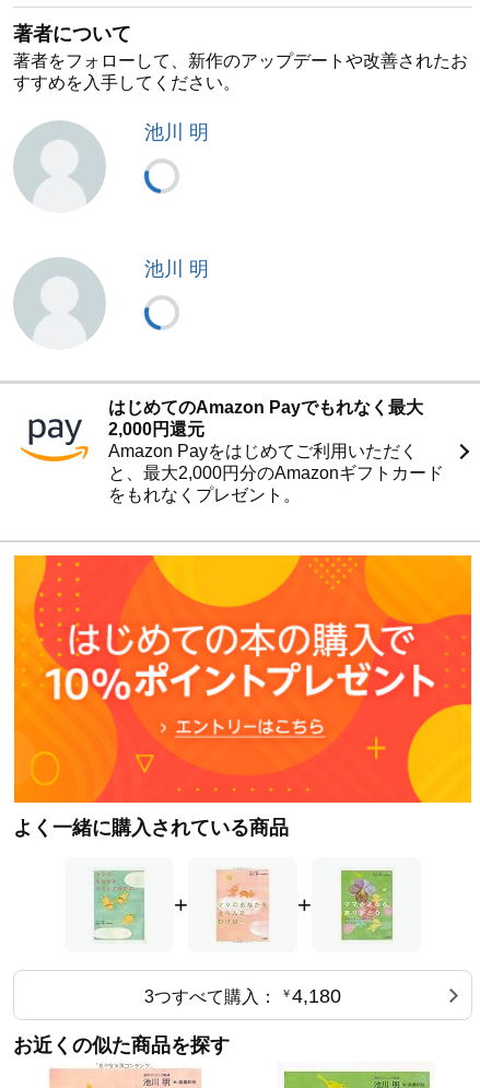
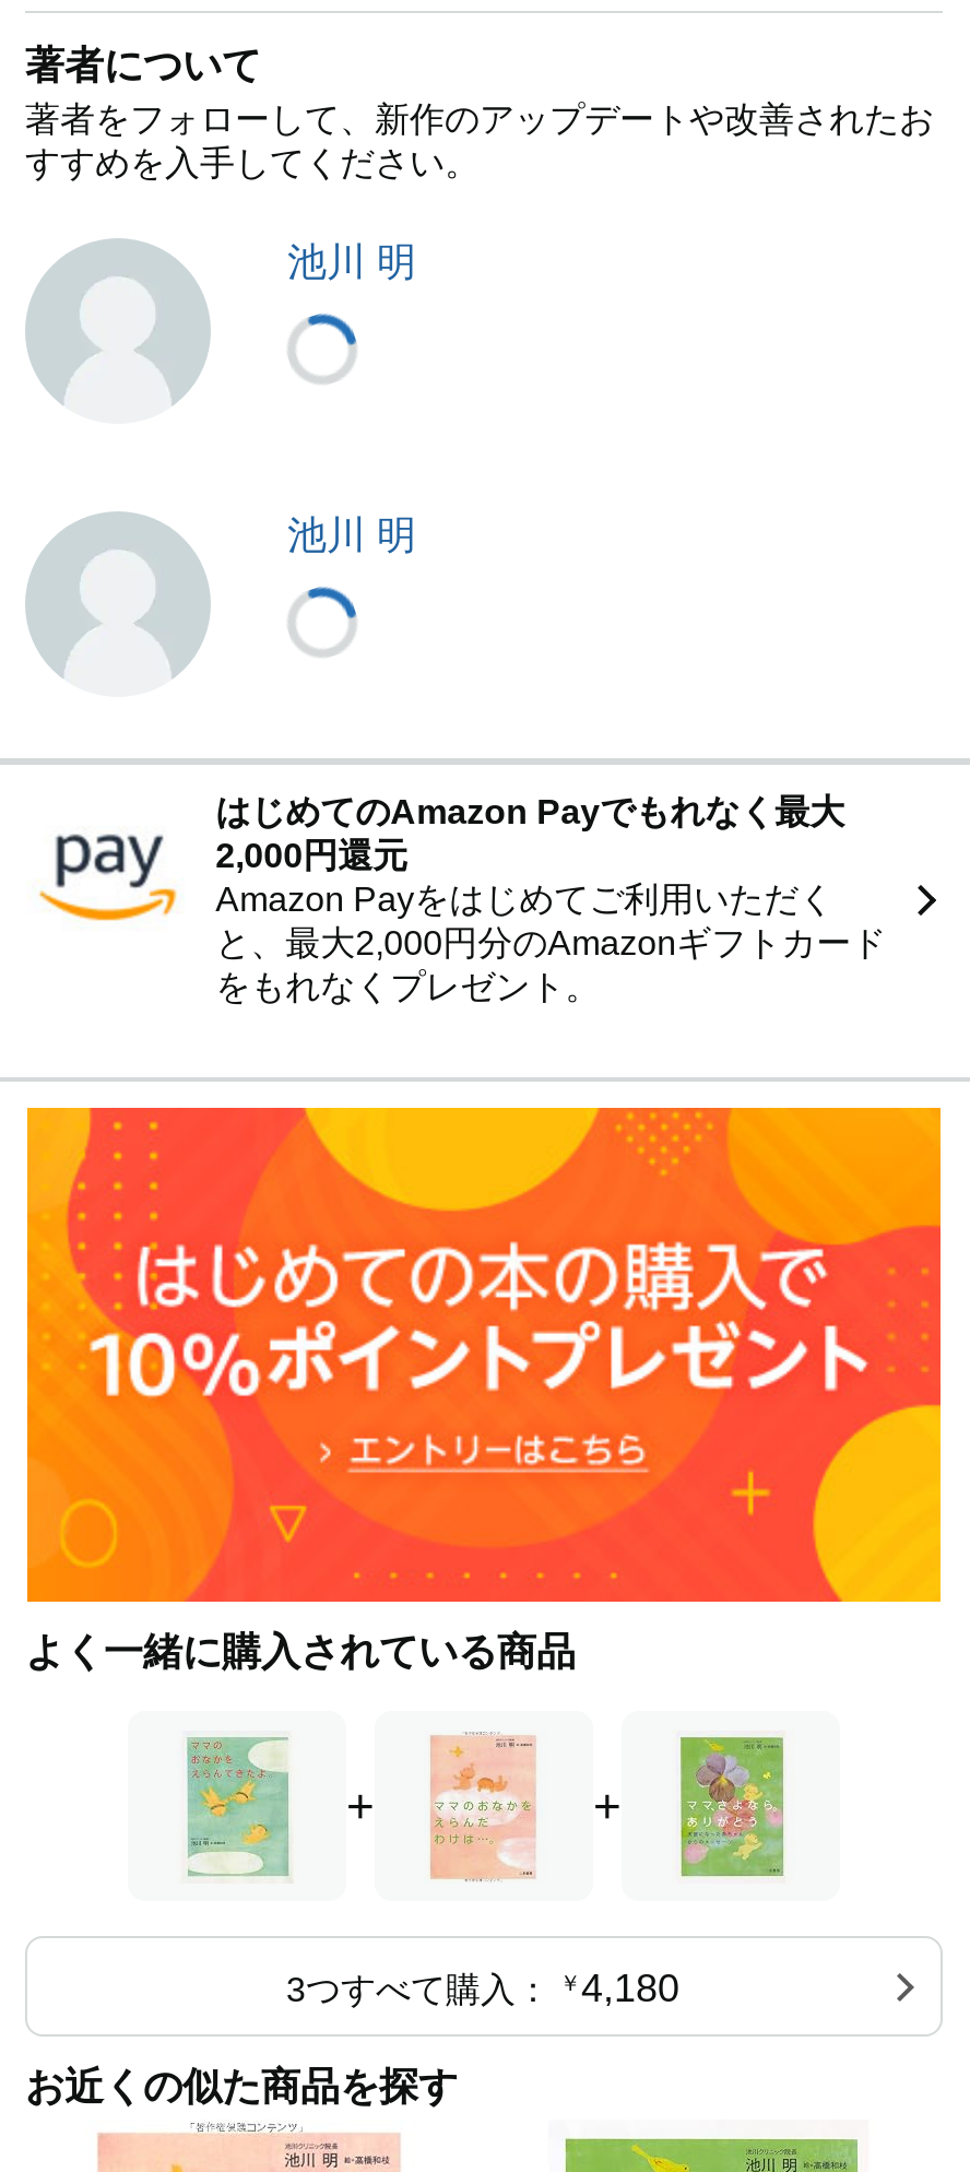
[143,159,178,194] [image] -> [287,312,357,382] [image]
[143,295,178,330] [image] -> [287,586,357,656] [image]

